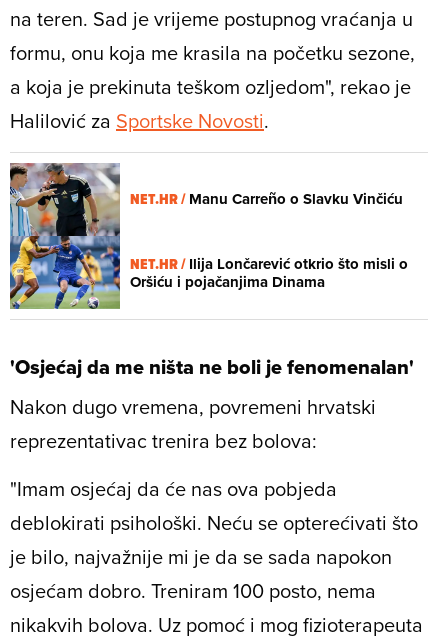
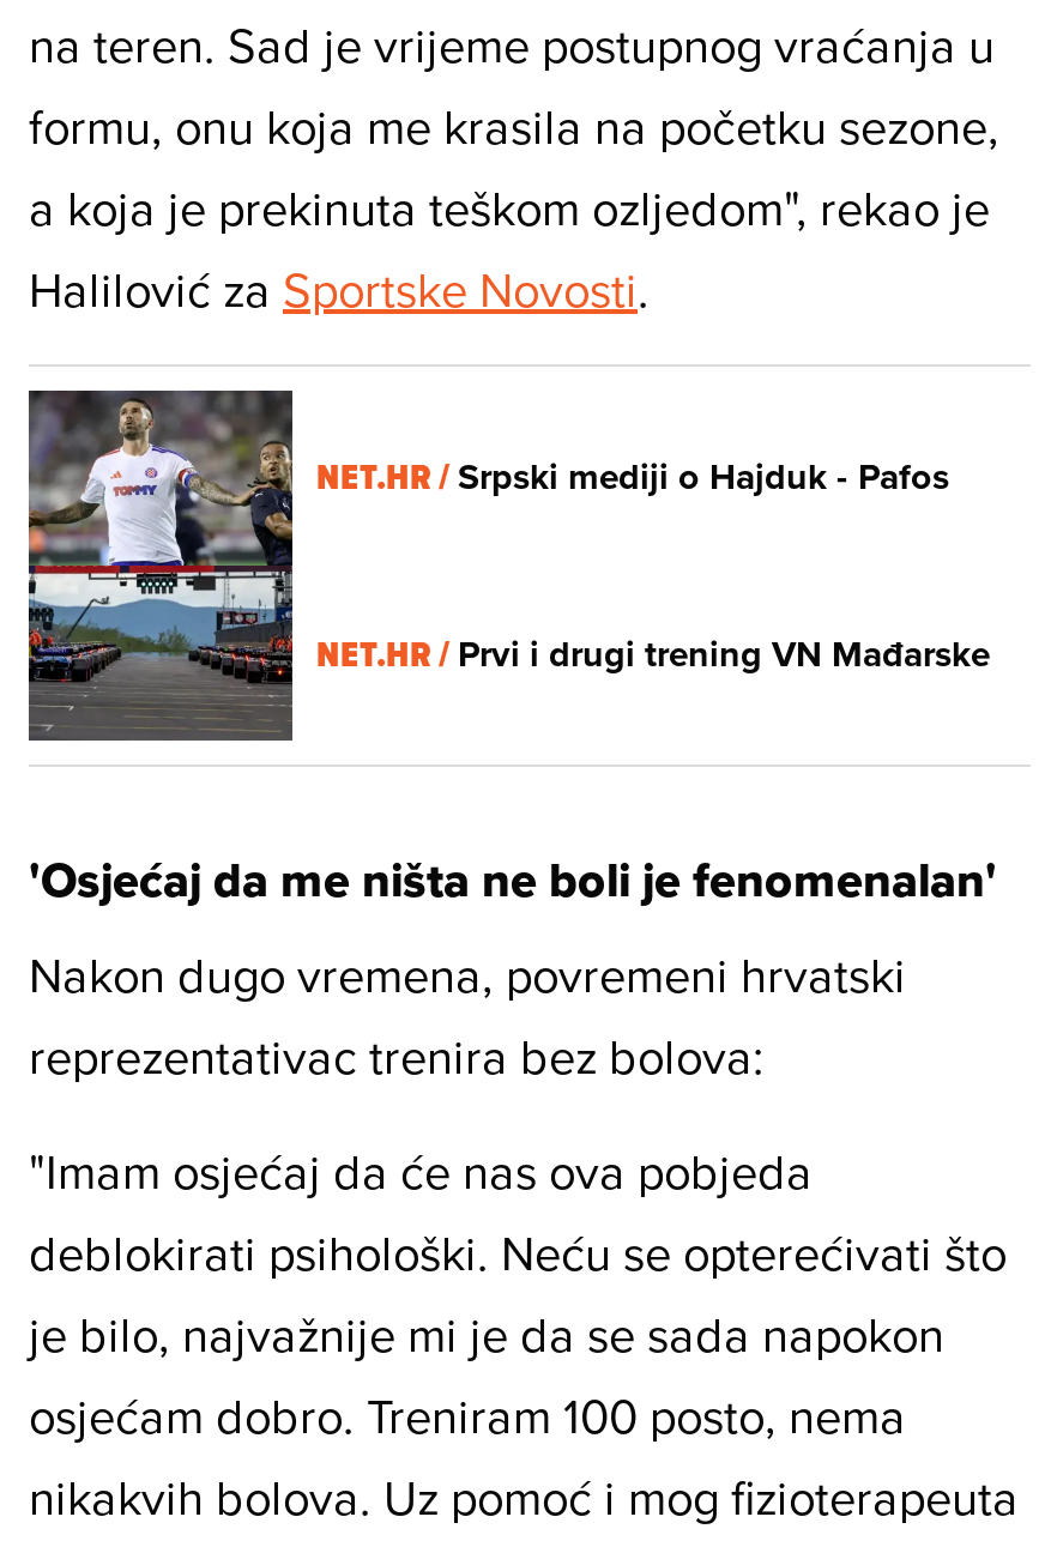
[9,162,403,310] [image] | NET.HR / Manu Carreño o Slavku Vinčiću -> [26,388,949,743] [image] | NET.HR / Srpski mediji o Hajduk - Pafos
[130,253,408,293] NET.HR / Ilija Lončarević otkrio što misli o | Oršiću i pojačanjima Dinama -> [316,627,990,680] NET.HR / Prvi i drugi trening VN Mađarske

